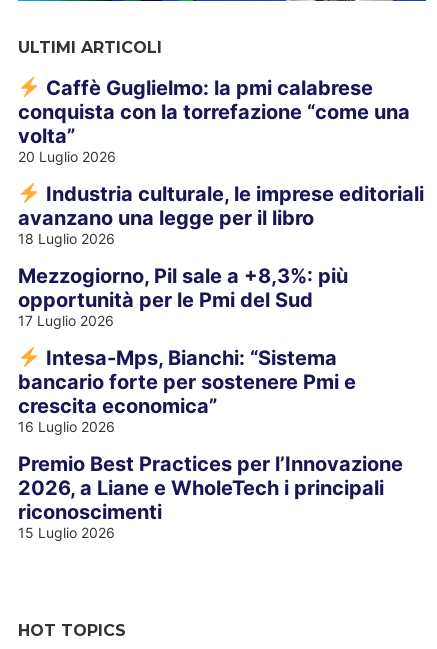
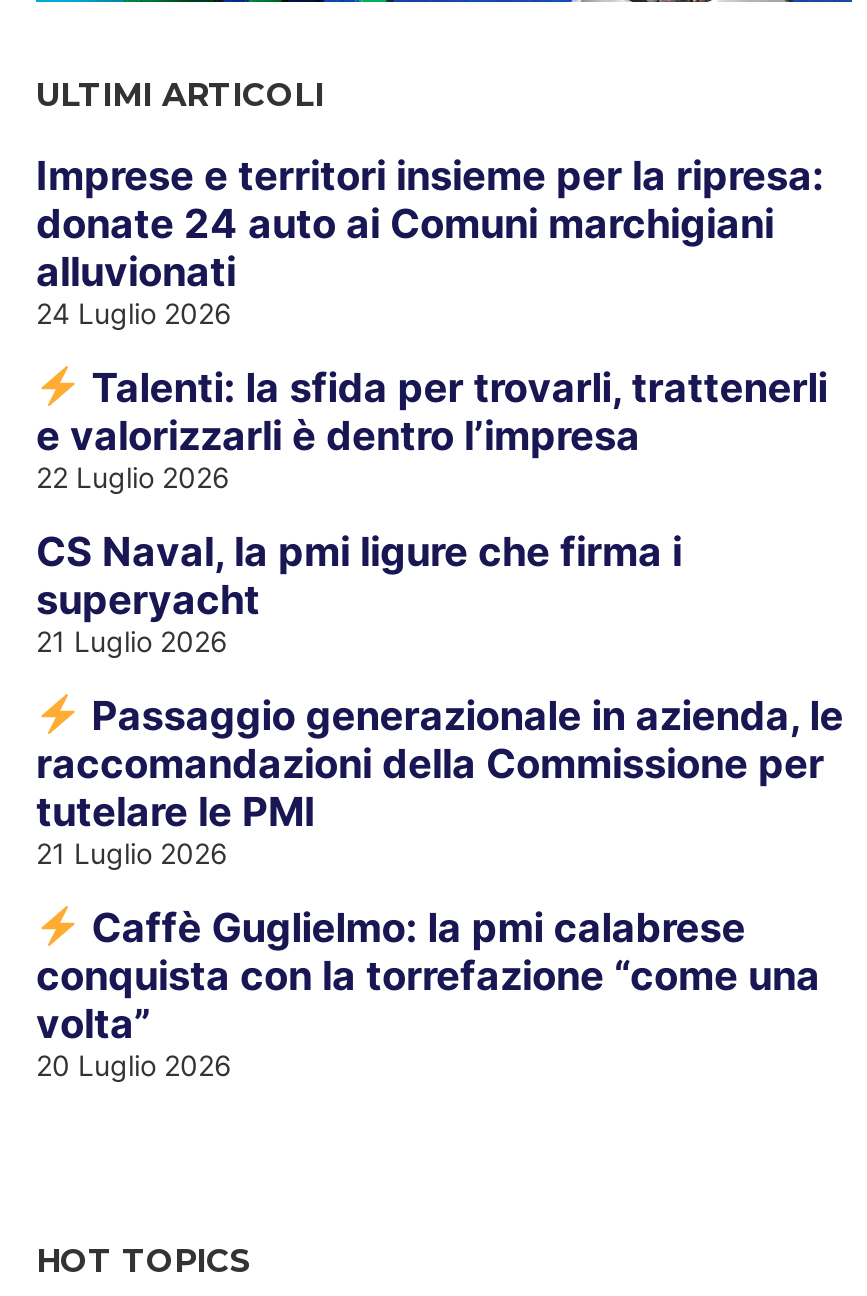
none -> [36,151,844,869] Imprese e territori insieme per la ripresa: | donate 24 auto ai Comuni marchigiani | alluvionati | 24 Luglio 2026 | Talenti: la sfida per trovarli, trattenerli | e valorizzarli è dentro l’impresa | 22 Luglio 2026 | CS Naval, la pmi ligure che firma i | superyacht | 21 Luglio 2026 | Passaggio generazionale in azienda, le | raccomandazioni della Commissione per | tutelare le PMI | 21 Luglio 2026
moved [18,76,410,165] -> [36,903,820,1081]: Caffè Guglielmo: la pmi calabrese | conquista con la torrefazione “come una | volta” | 20 Luglio 2026
[18,182,424,541] Industria culturale, le imprese editoriali | avanzano una legge per il libro | 18 Luglio 2026 | Mezzogiorno, Pil sale a +8,3%: più | opportunità per le Pmi del Sud | 17 Luglio 2026 | Intesa-Mps, Bianchi: “Sistema | bancario forte per sostenere Pmi e | crescita economica” | 16 Luglio 2026 | Premio Best Practices per l’Innovazione | 2026, a Liane e WholeTech i principali | riconoscimenti | 15 Luglio 2026 -> none

